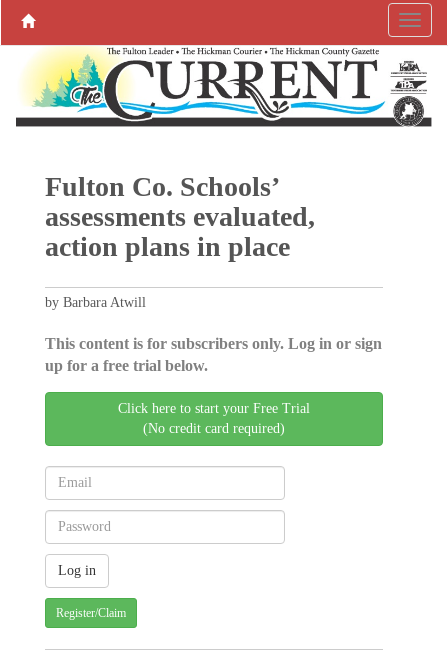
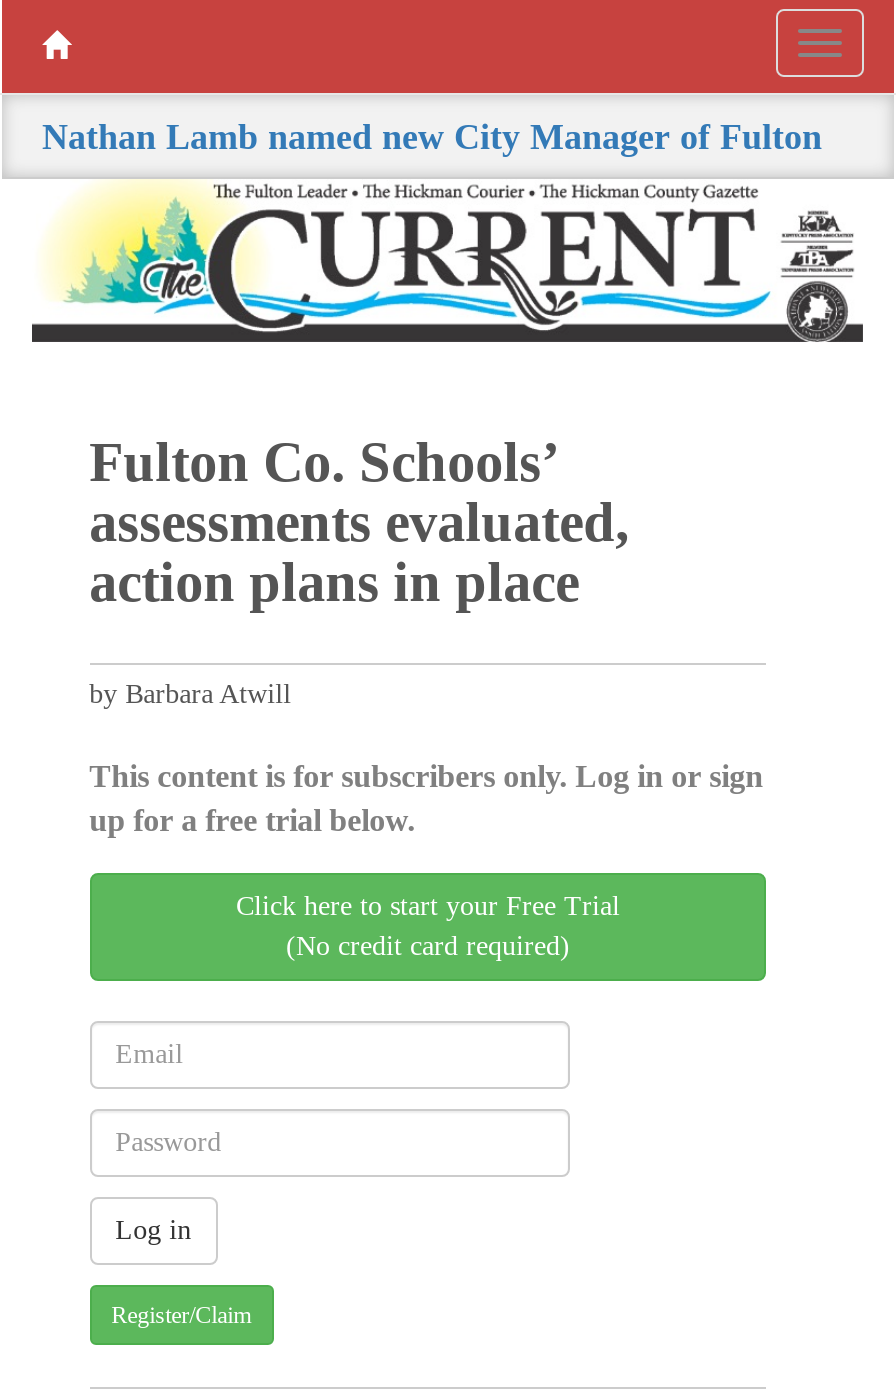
none -> [6,95,822,179] [image] | Nathan Lamb named new City Manager of Fulton

